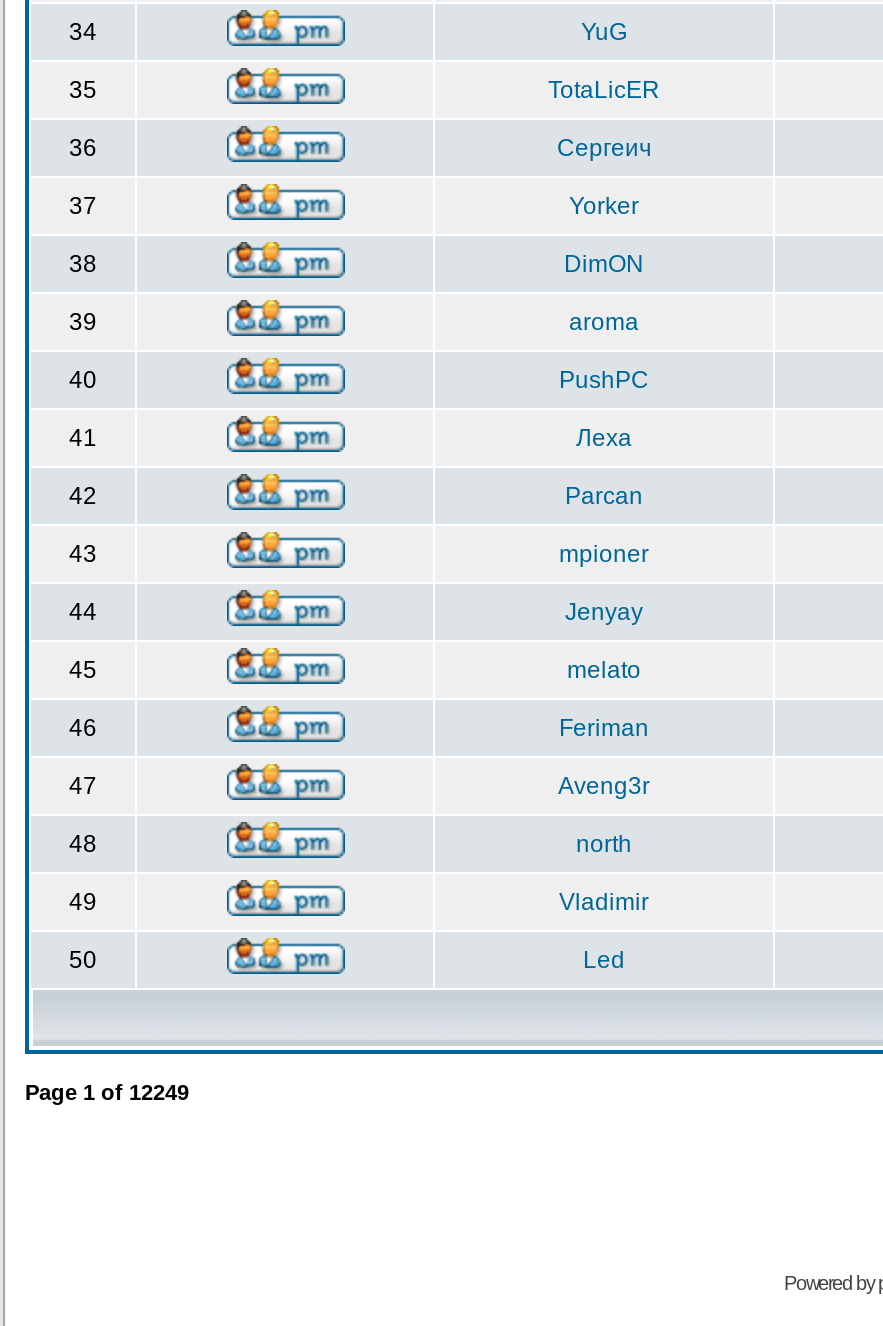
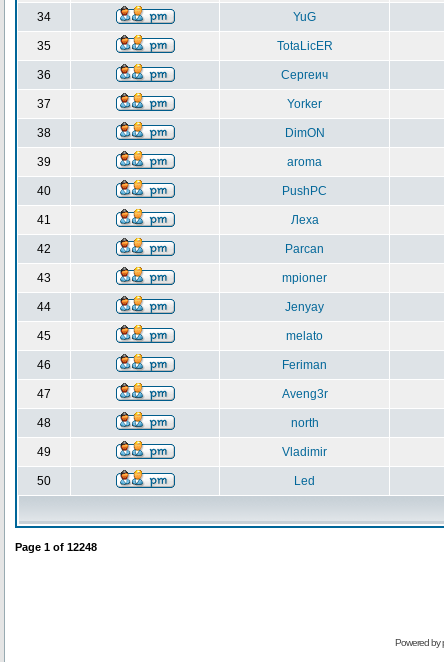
[25,1080,189,1104] Page 1 of 12249 -> [15,541,97,553] Page 1 of 12248

